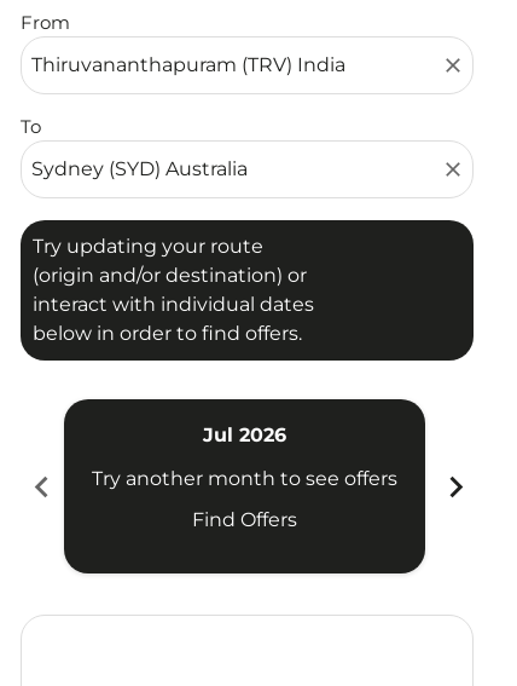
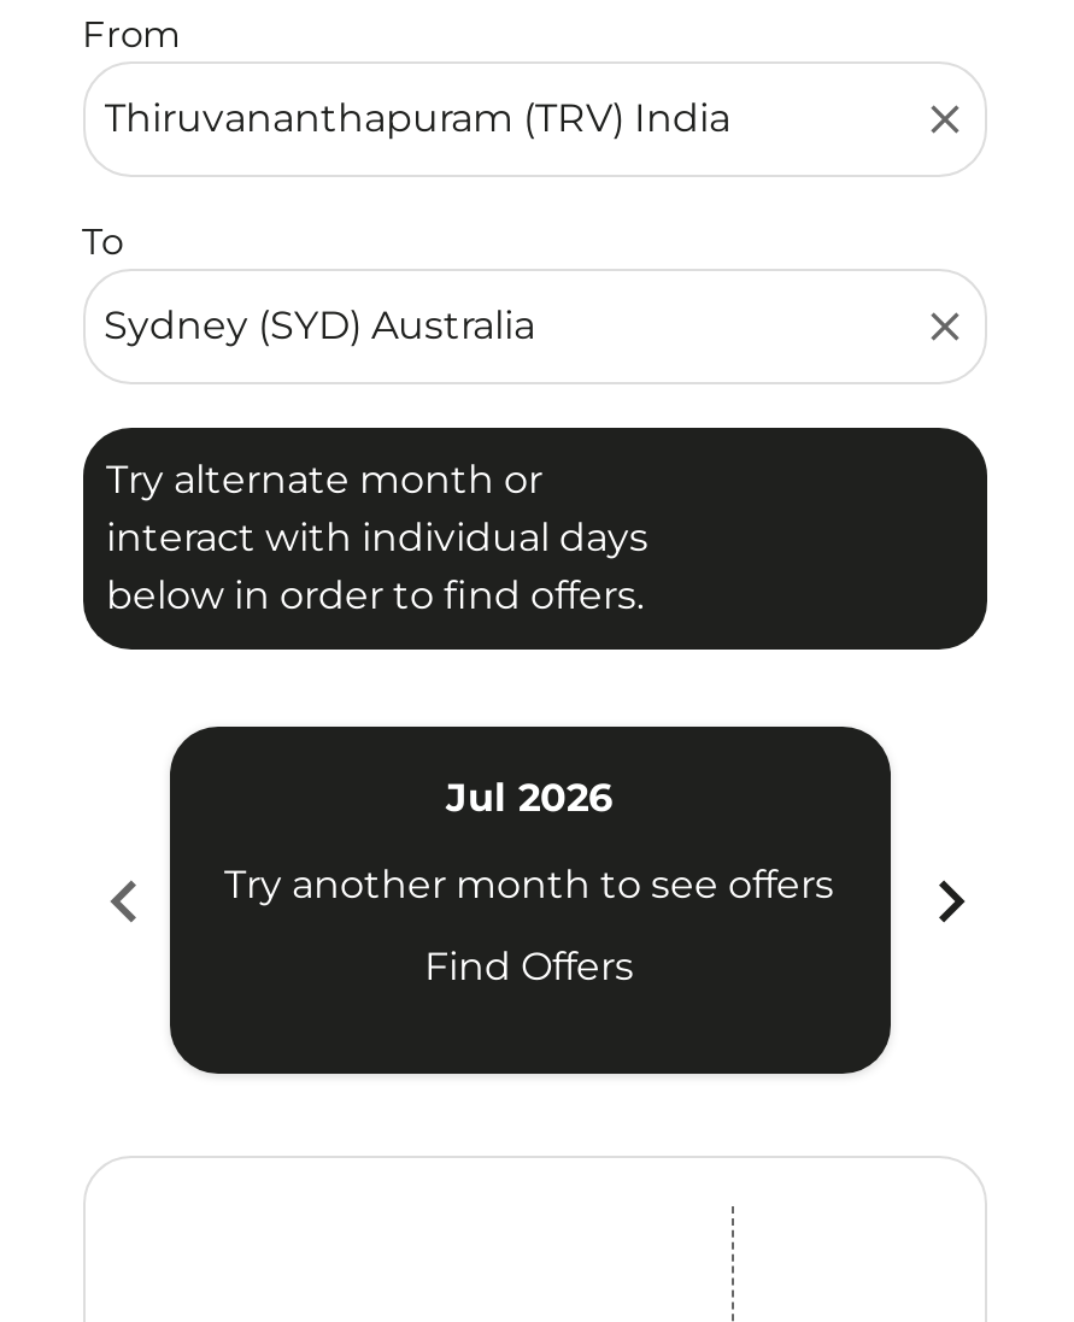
[32,235,313,316] Try updating your route | (origin and/or destination) or | interact with individual dates -> [106,457,648,560] Try alternate month or | interact with individual days

